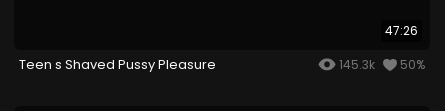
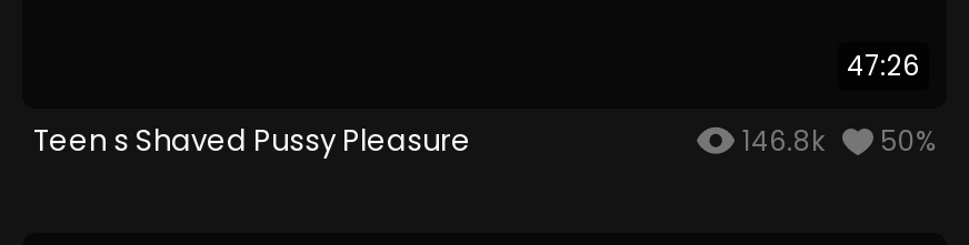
[336,55,425,72] 145.3k 50% -> [736,122,936,160] 146.8k 50%

